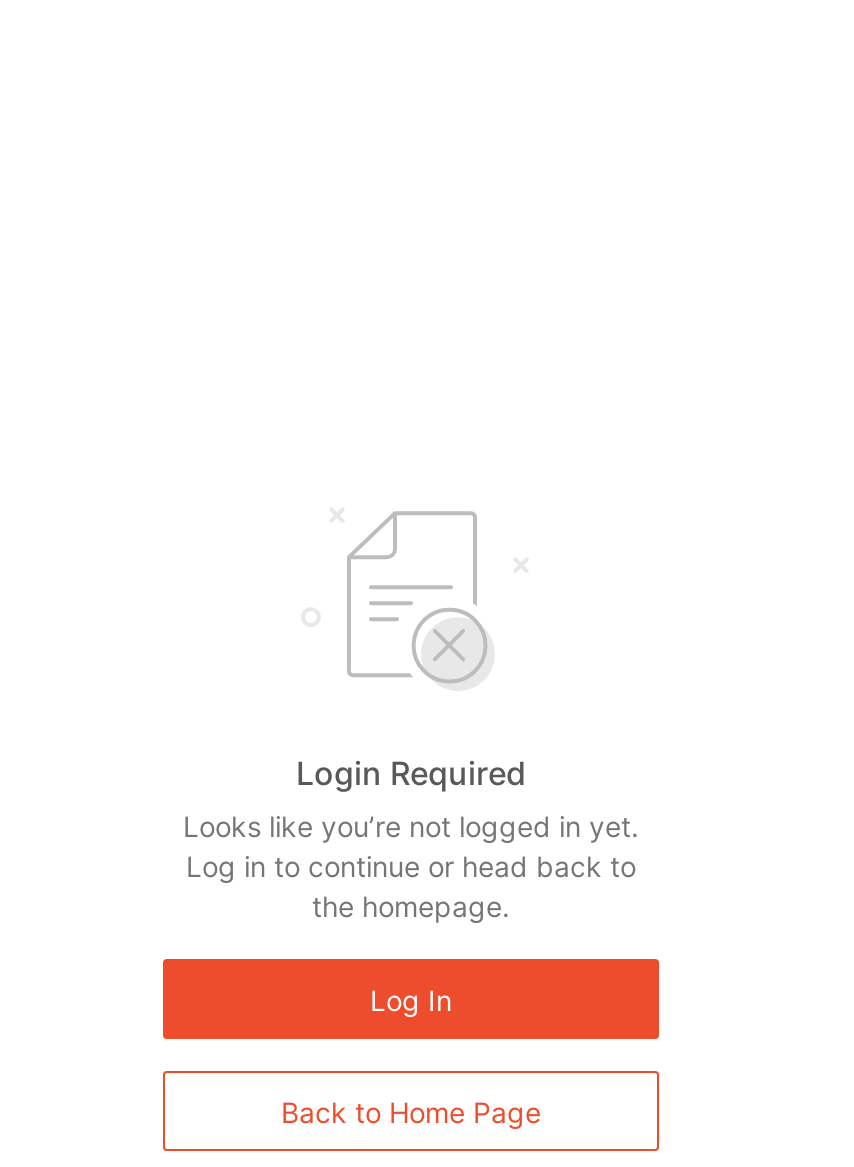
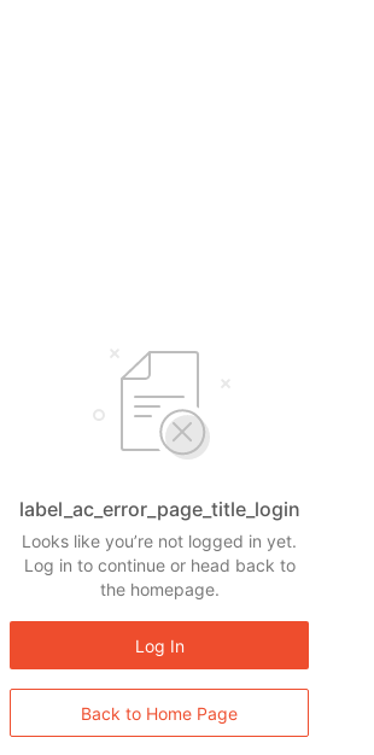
[296,753,526,793] Login Required -> [19,497,300,521] label_ac_error_page_title_login

